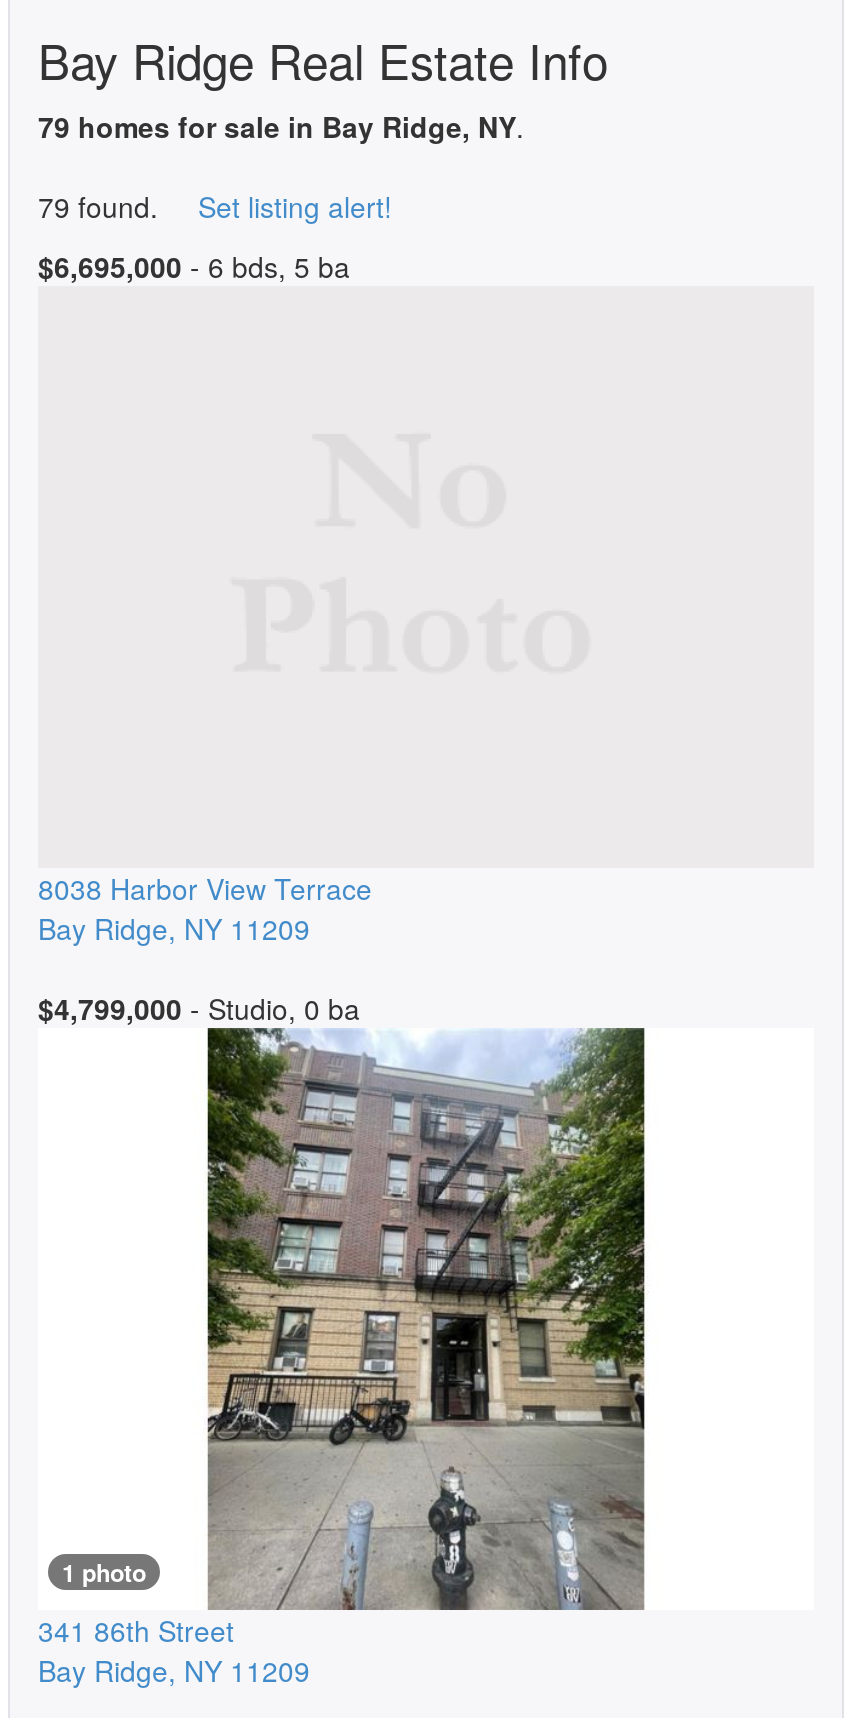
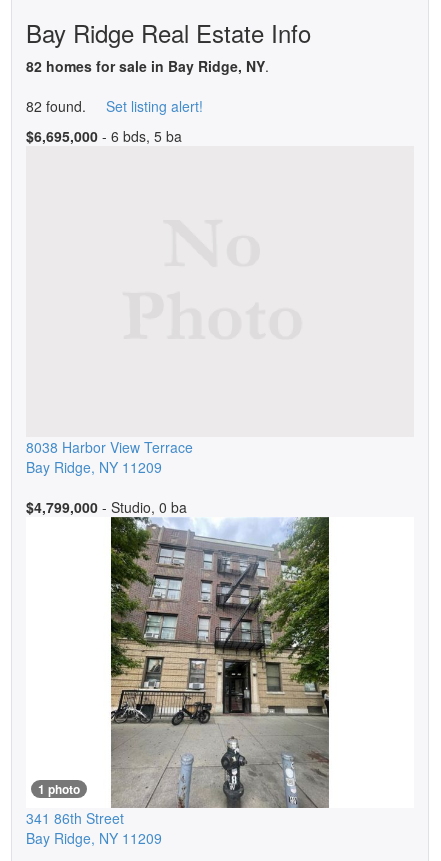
[38,106,524,146] 79 homes for sale in Bay Ridge, NY. -> [26,56,269,76] 82 homes for sale in Bay Ridge, NY.
[38,186,392,226] 79 found. Set listing alert! -> [26,96,203,116] 82 found. Set listing alert!

